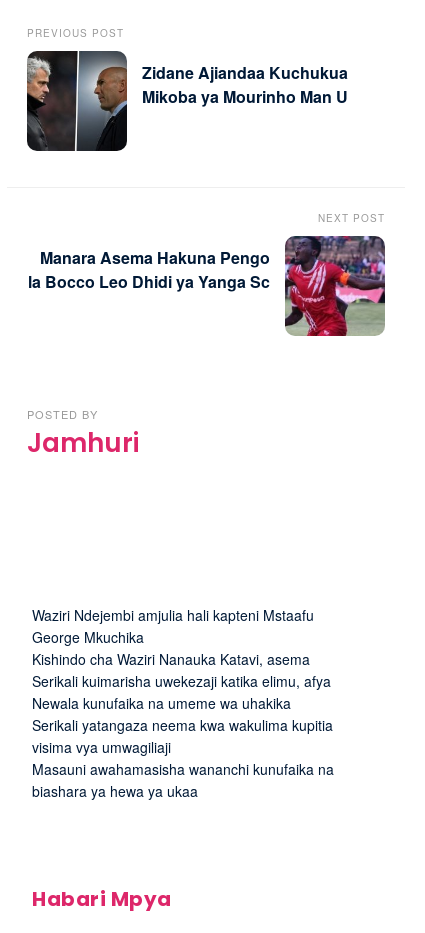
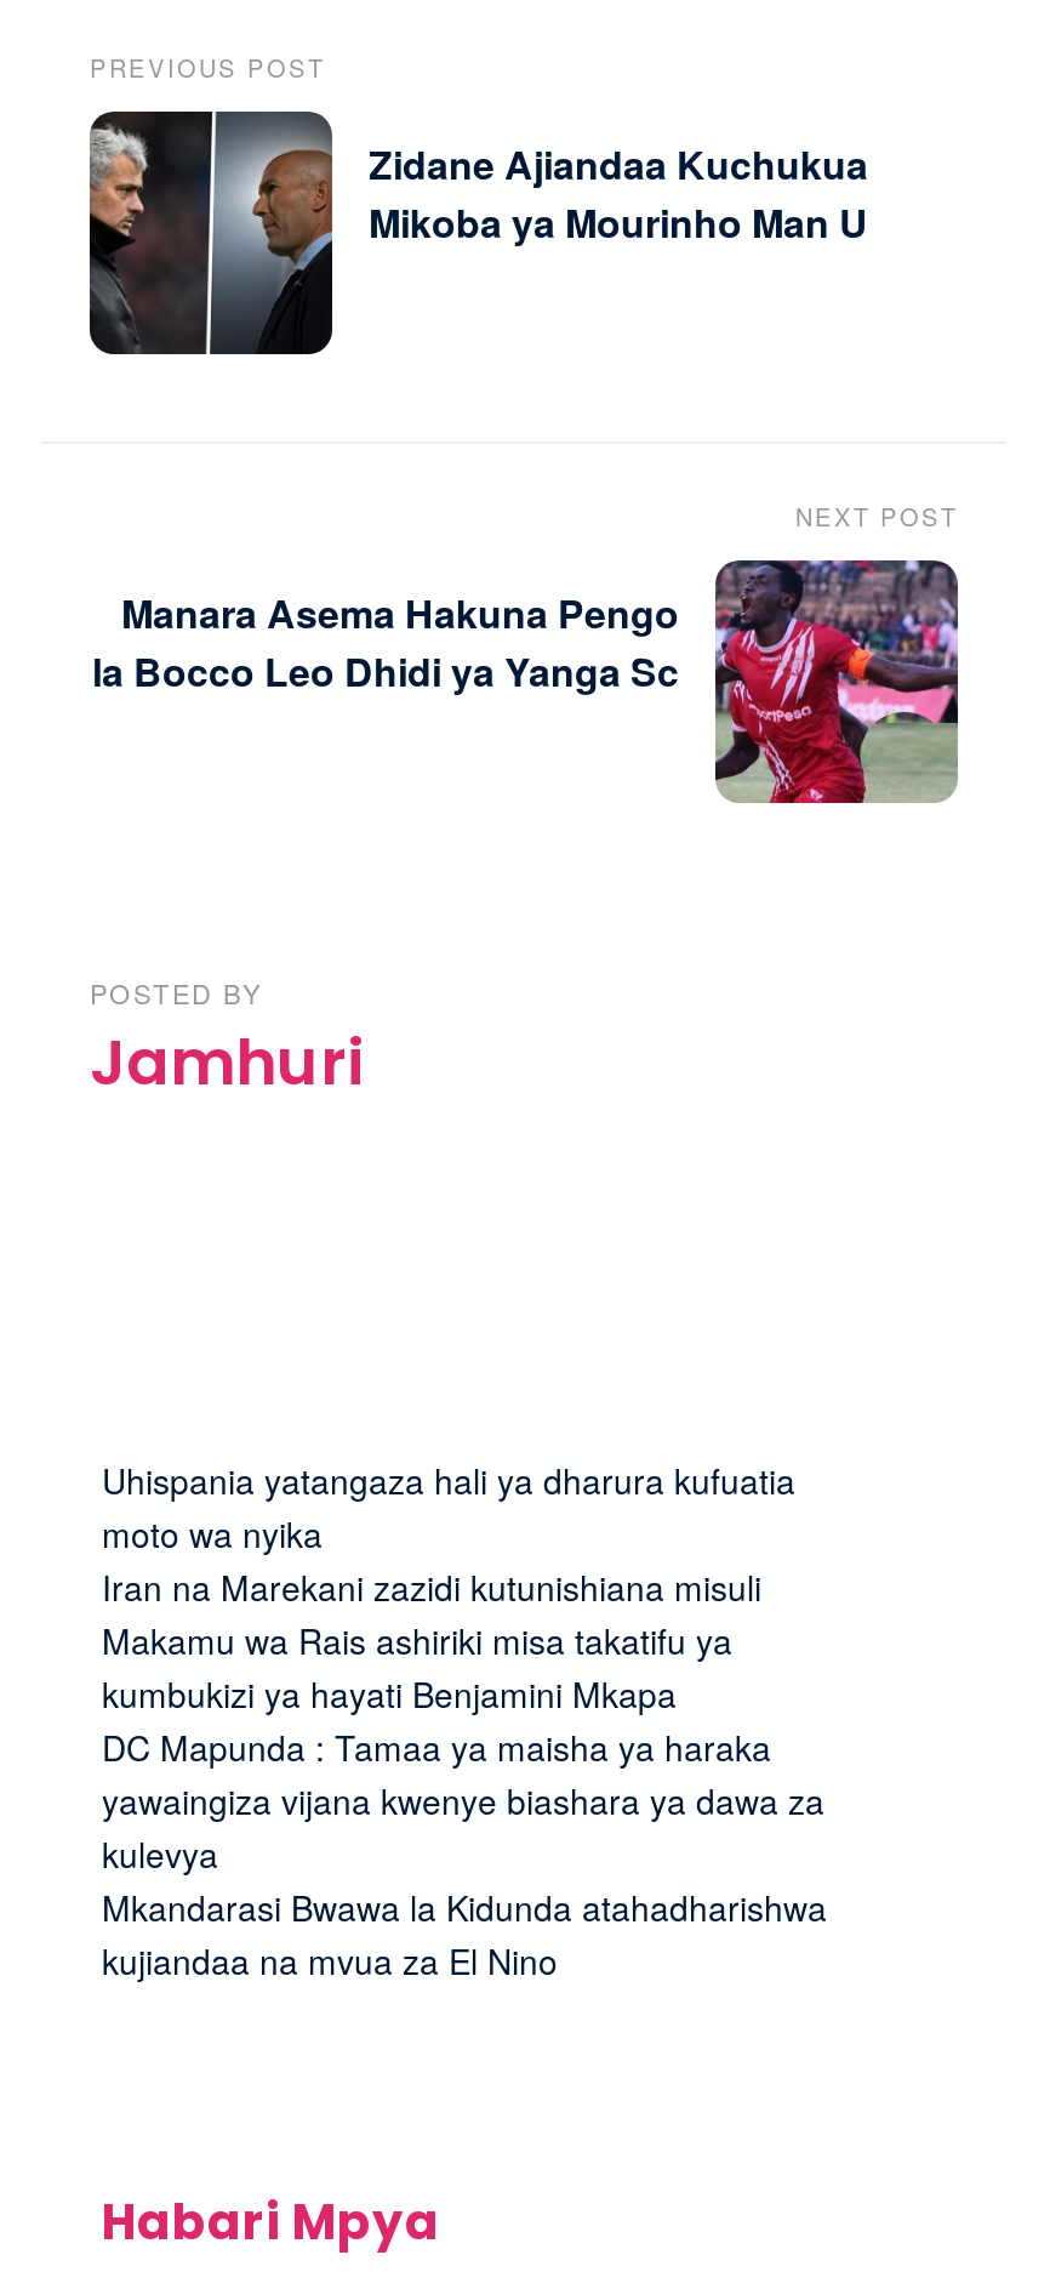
[32,605,334,801] Waziri Ndejembi amjulia hali kapteni Mstaafu | George Mkuchika | Kishindo cha Waziri Nanauka Katavi, asema | Serikali kuimarisha uwekezaji katika elimu, afya | Newala kunufaika na umeme wa uhakika | Serikali yatangaza neema kwa wakulima kupitia | visima vya umwagiliaji | Masauni awahamasisha wananchi kunufaika na | biashara ya hewa ya ukaa -> [102,1456,827,1985] Uhispania yatangaza hali ya dharura kufuatia | moto wa nyika | Iran na Marekani zazidi kutunishiana misuli | Makamu wa Rais ashiriki misa takatifu ya | kumbukizi ya hayati Benjamini Mkapa | DC Mapunda : Tamaa ya maisha ya haraka | yawaingiza vijana kwenye biashara ya dawa za | kulevya | Mkandarasi Bwawa la Kidunda atahadharishwa | kujiandaa na mvua za El Nino

